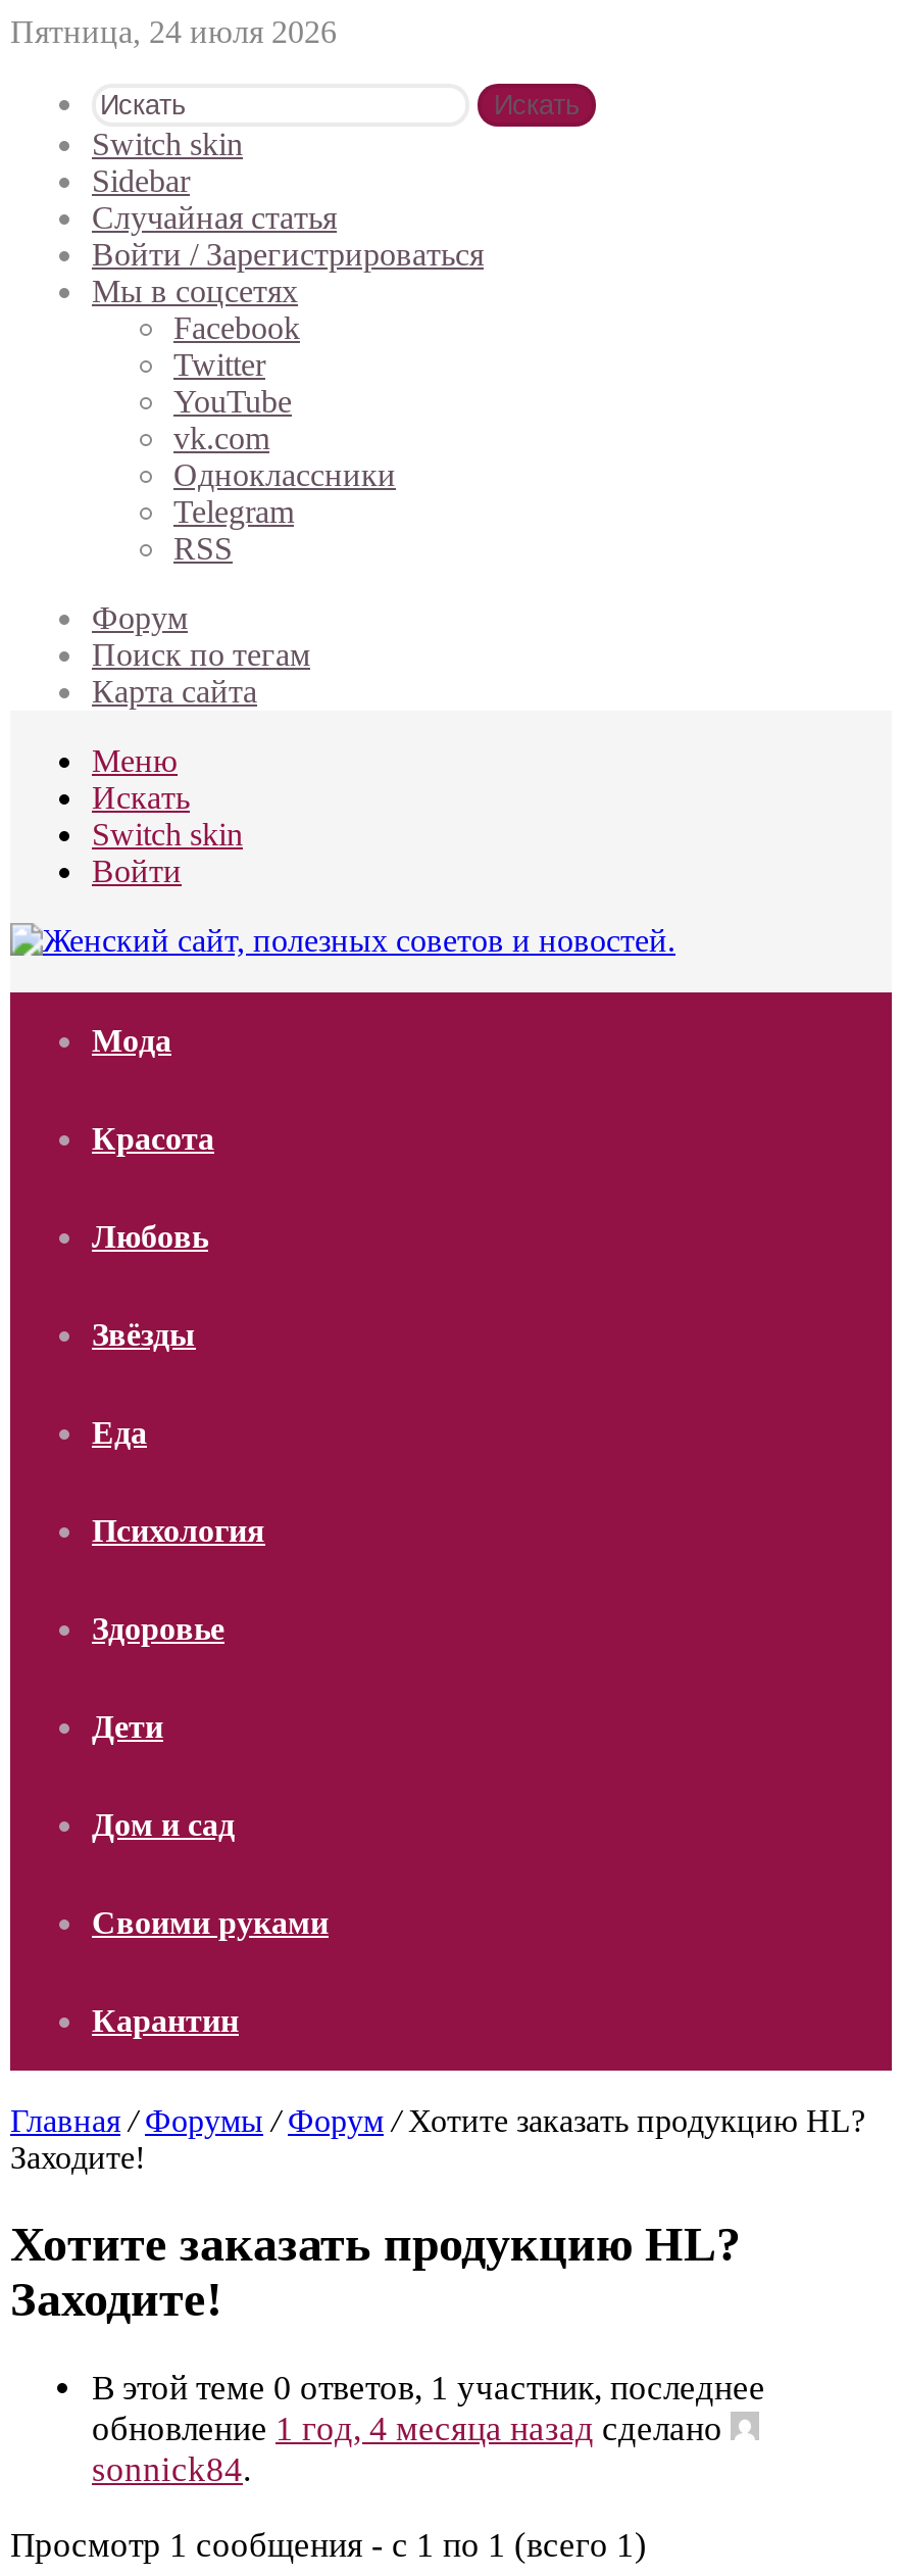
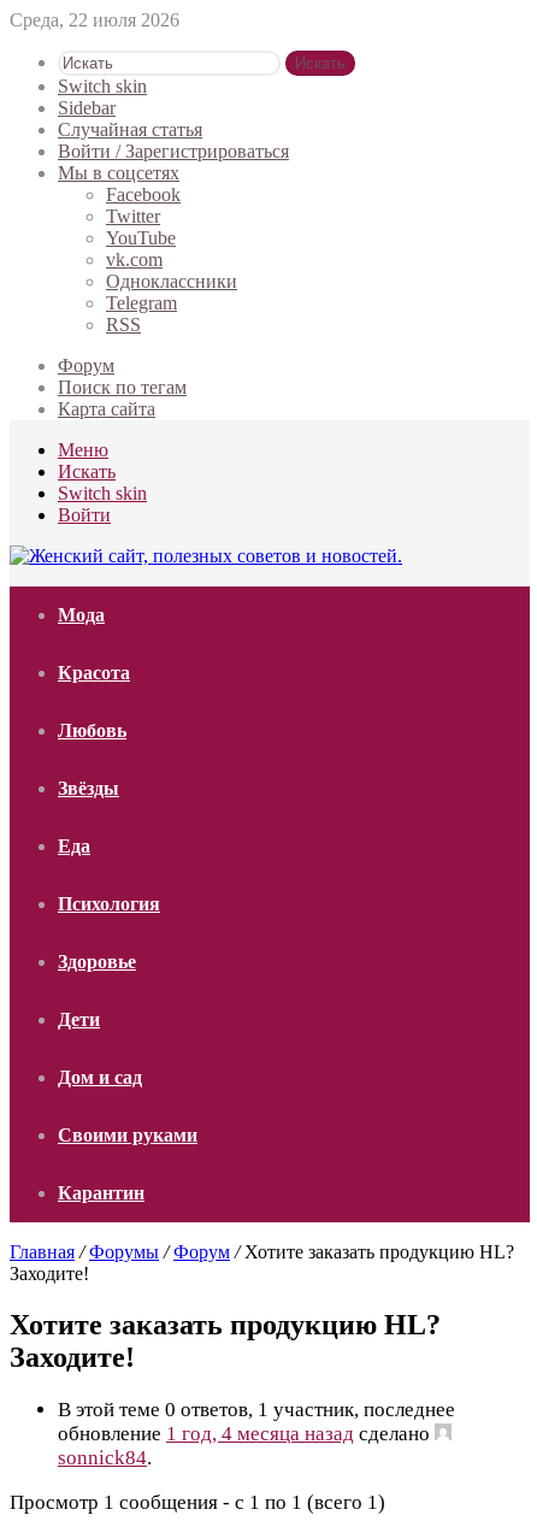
[10,14,337,49] Пятница, 24 июля 2026 -> [10,10,179,30] Среда, 22 июля 2026

